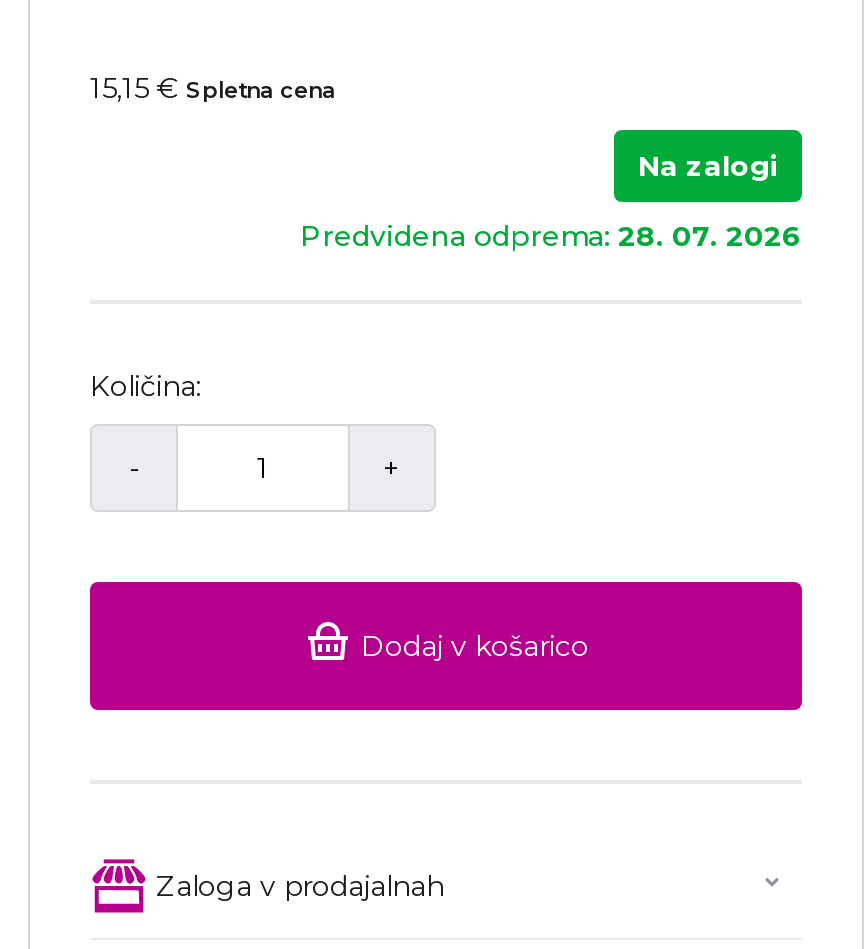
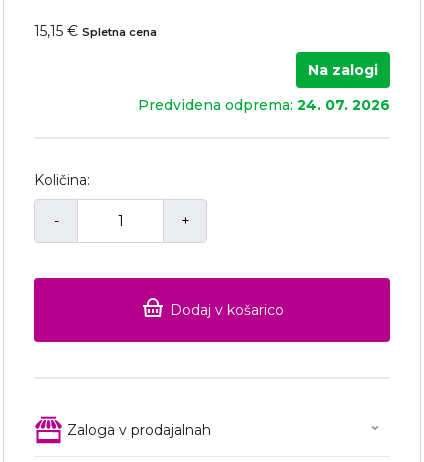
[300,218,802,254] Predvidena odprema: 28. 07. 2026 -> [138,96,390,114] Predvidena odprema: 24. 07. 2026

